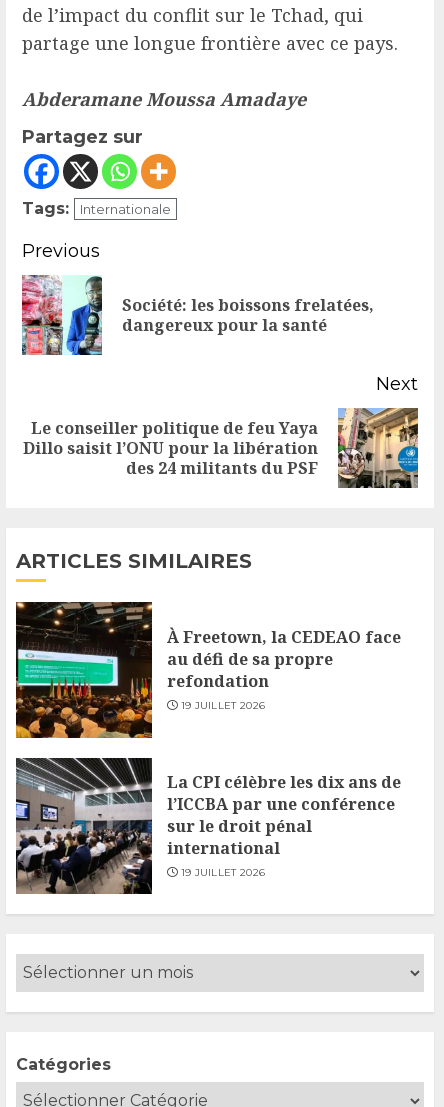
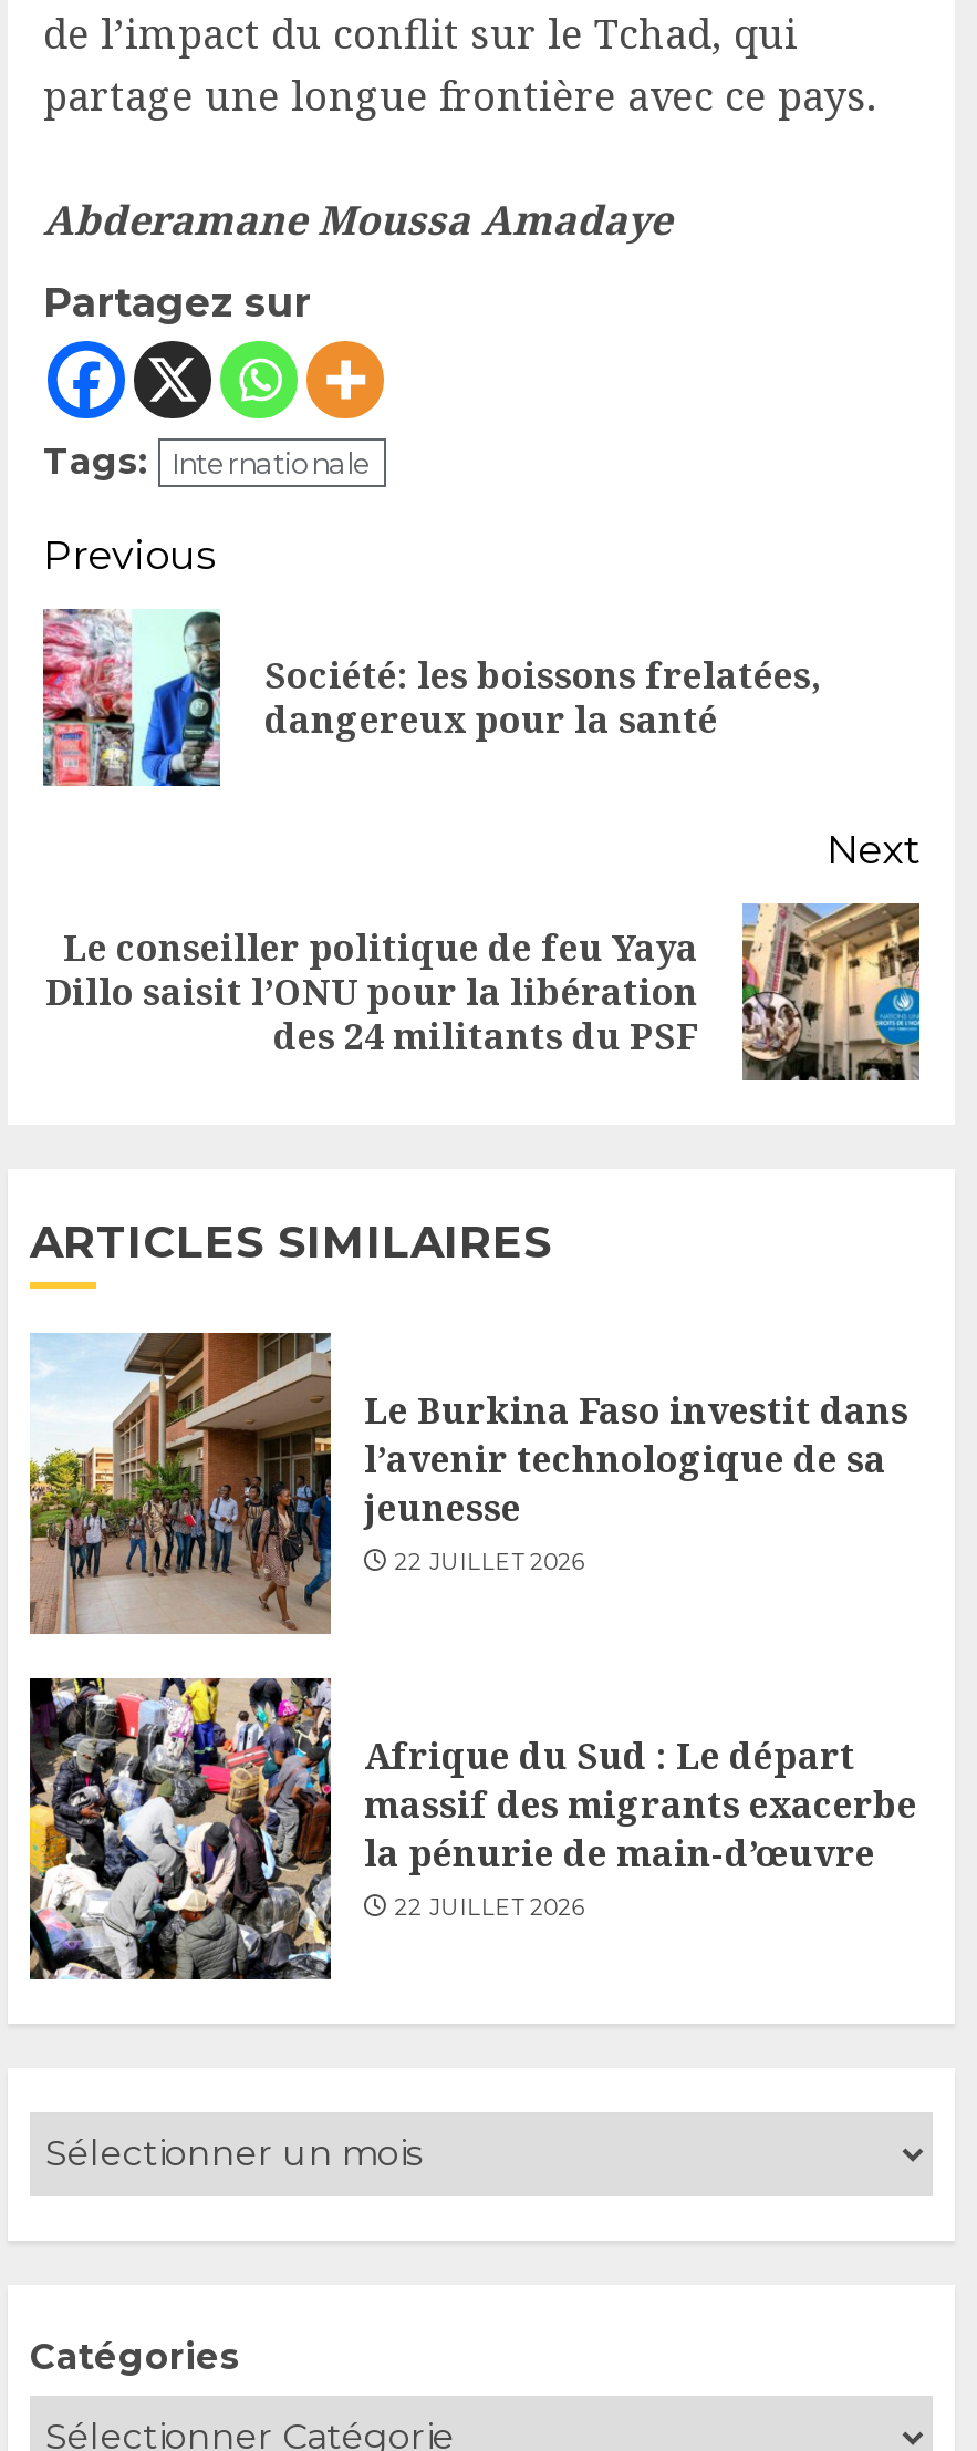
[15,601,401,739] [image] | À Freetown, la CEDEAO face | au défi de sa propre | refondation | 19 JUILLET 2026 -> [28,1333,908,1636] [image] | Le Burkina Faso investit dans | l’avenir technologique de sa | jeunesse | 22 JUILLET 2026
[15,757,401,895] [image] | La CPI célèbre les dix ans de | l’ICCBA par une conférence | sur le droit pénal | international | 19 JUILLET 2026 -> [28,1676,917,1982] [image] | Afrique du Sud : Le départ | massif des migrants exacerbe | la pénurie de main-d’œuvre | 22 JUILLET 2026

